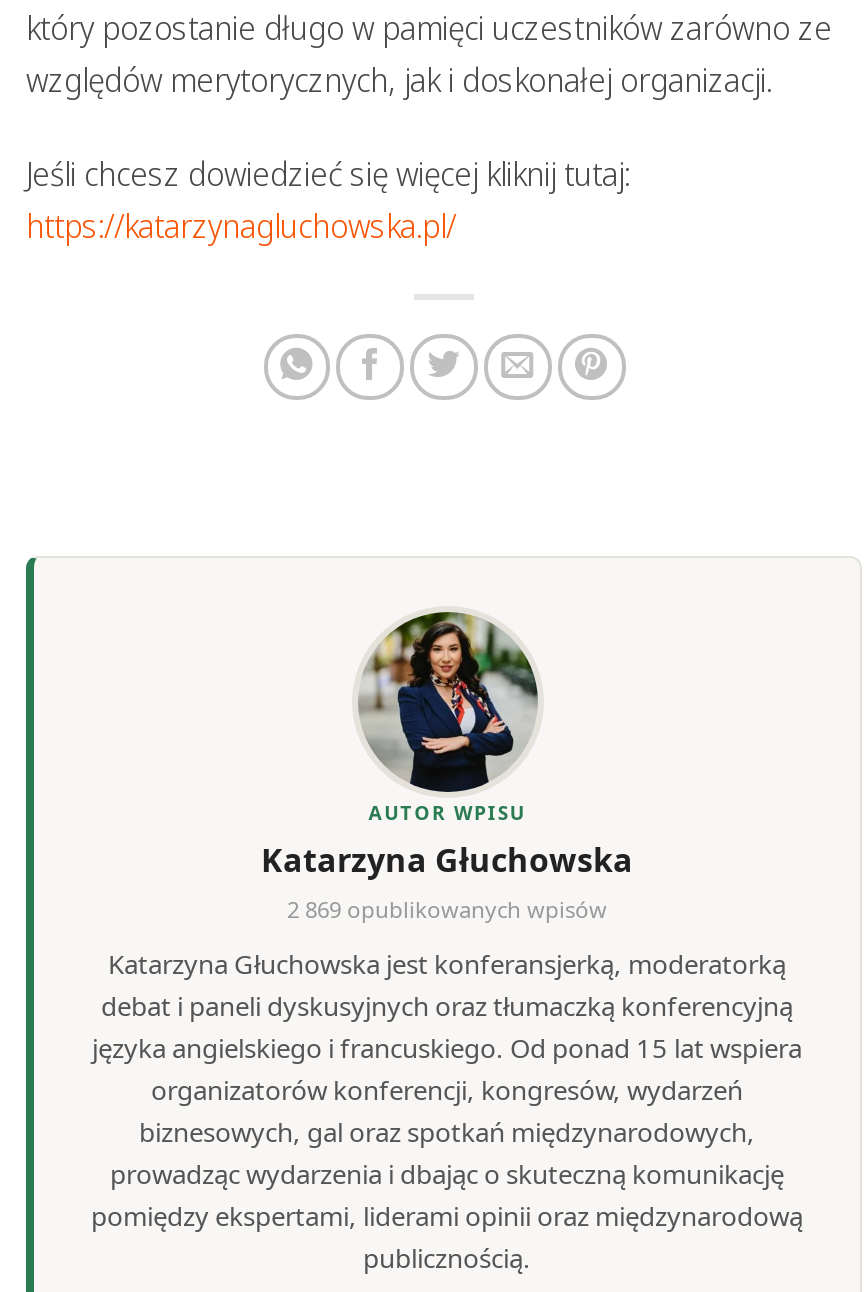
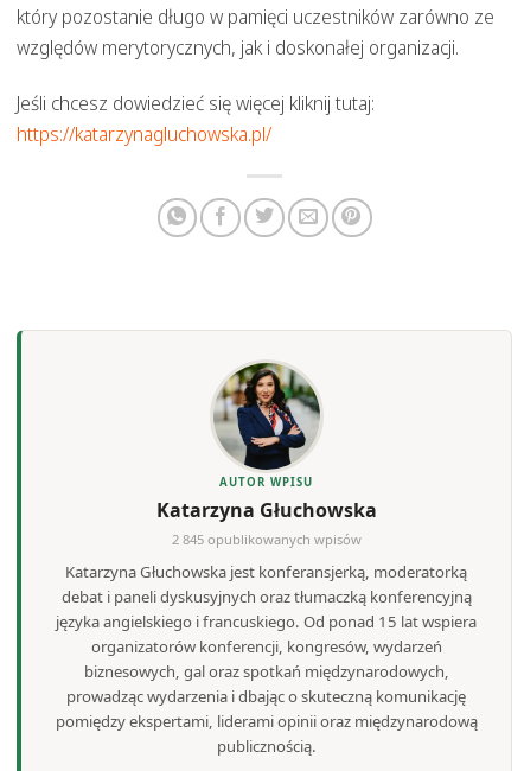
[287,893,607,923] 2 869 opublikowanych wpisów -> [171,530,361,547] 2 845 opublikowanych wpisów

